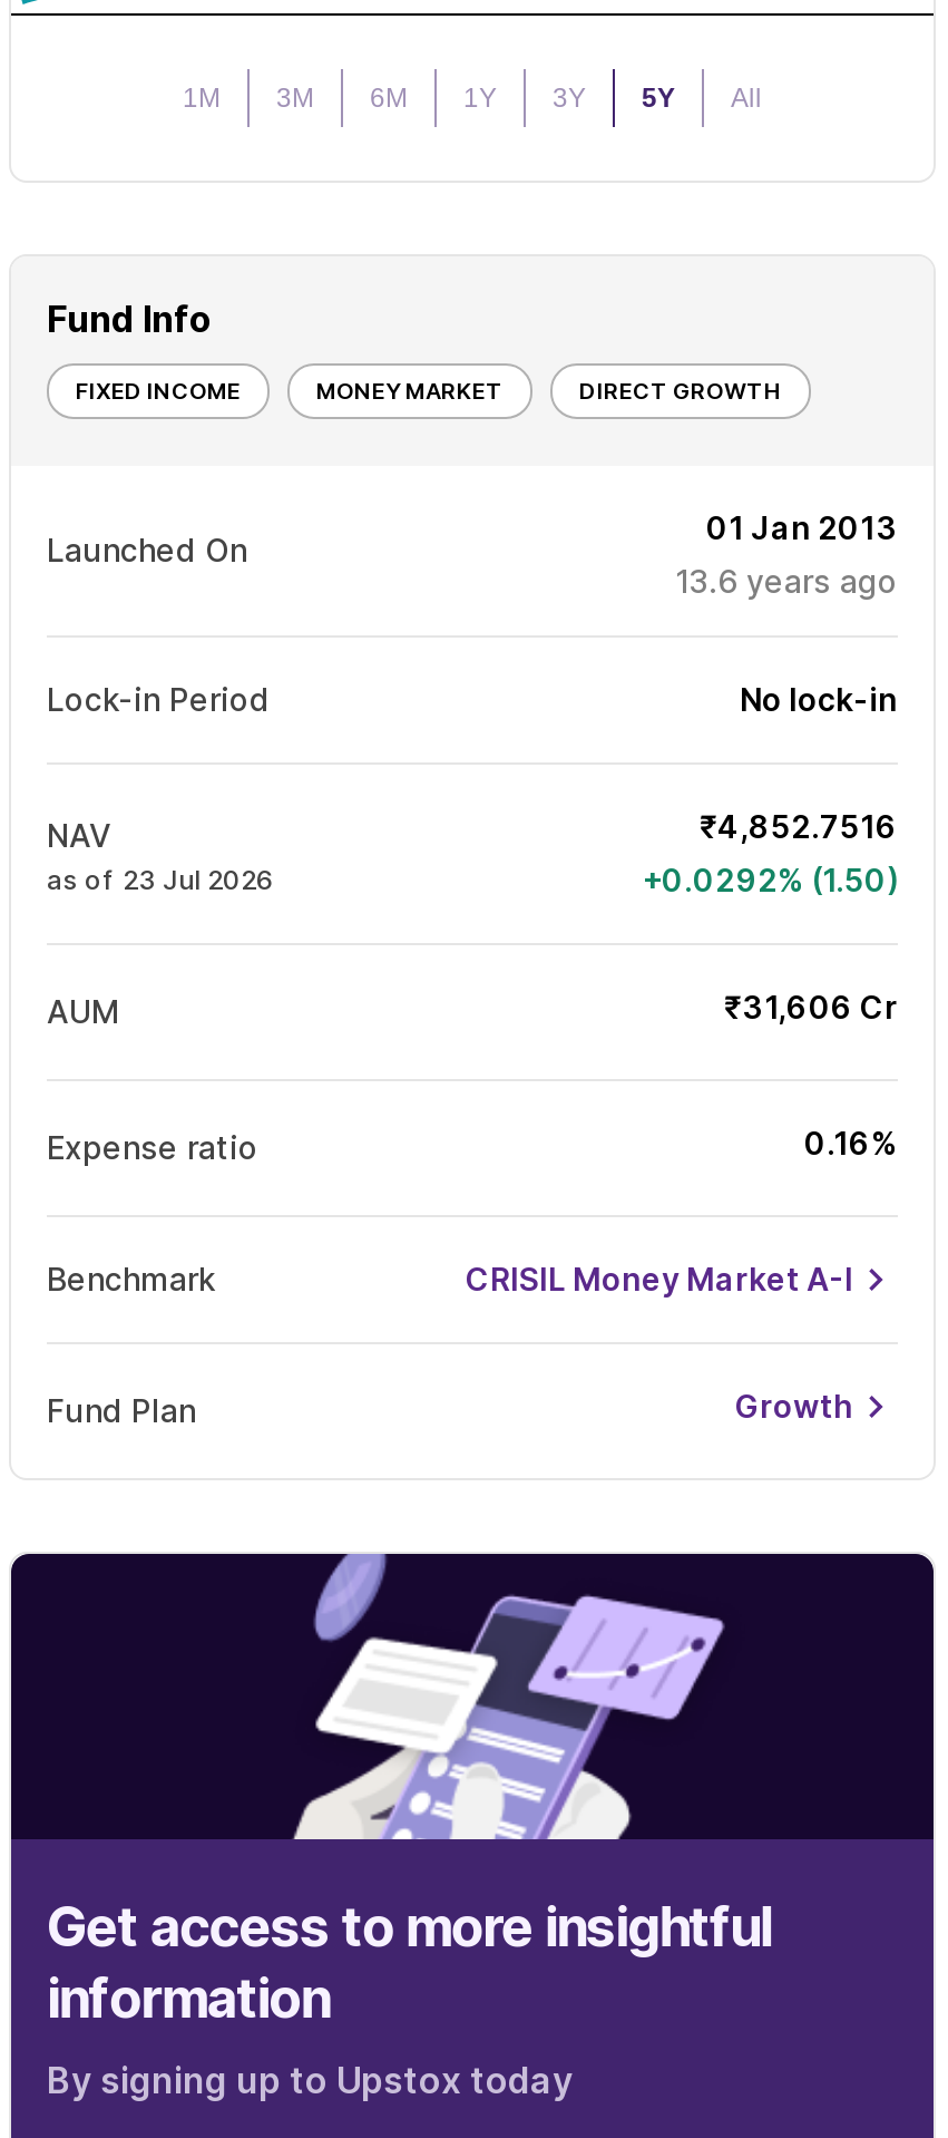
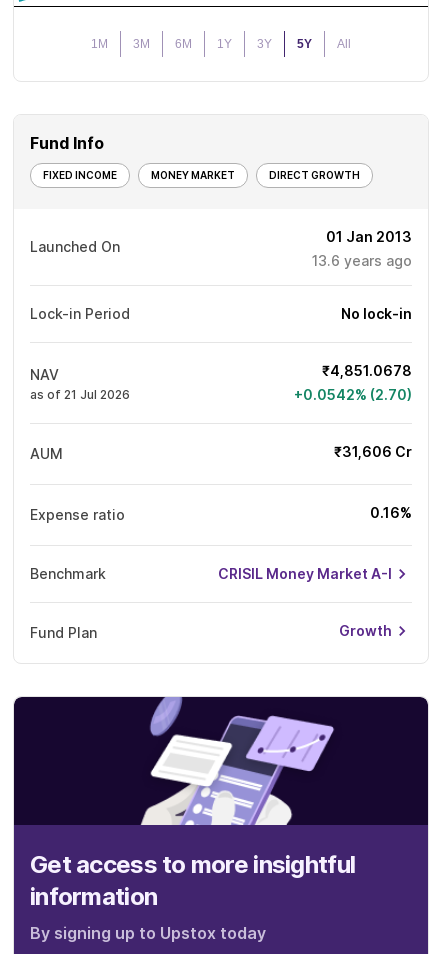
[700,807,898,845] ₹4,852.7516 -> [322,362,412,379] ₹4,851.0678
[47,863,274,896] as of 23 Jul 2026 -> [30,387,130,402] as of 21 Jul 2026
[642,861,898,898] +0.0292% (1.50) -> [294,386,412,403] +0.0542% (2.70)

